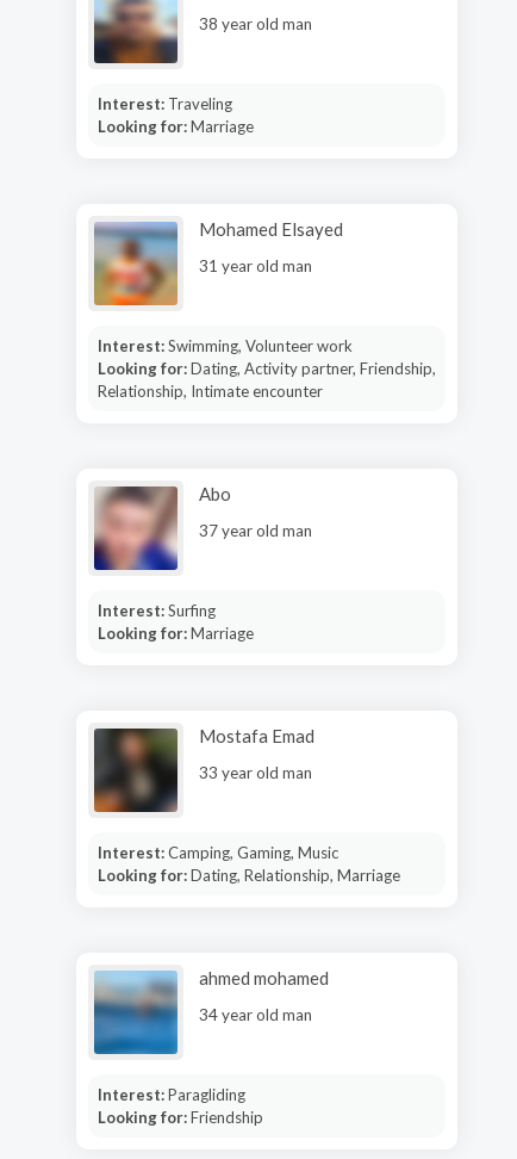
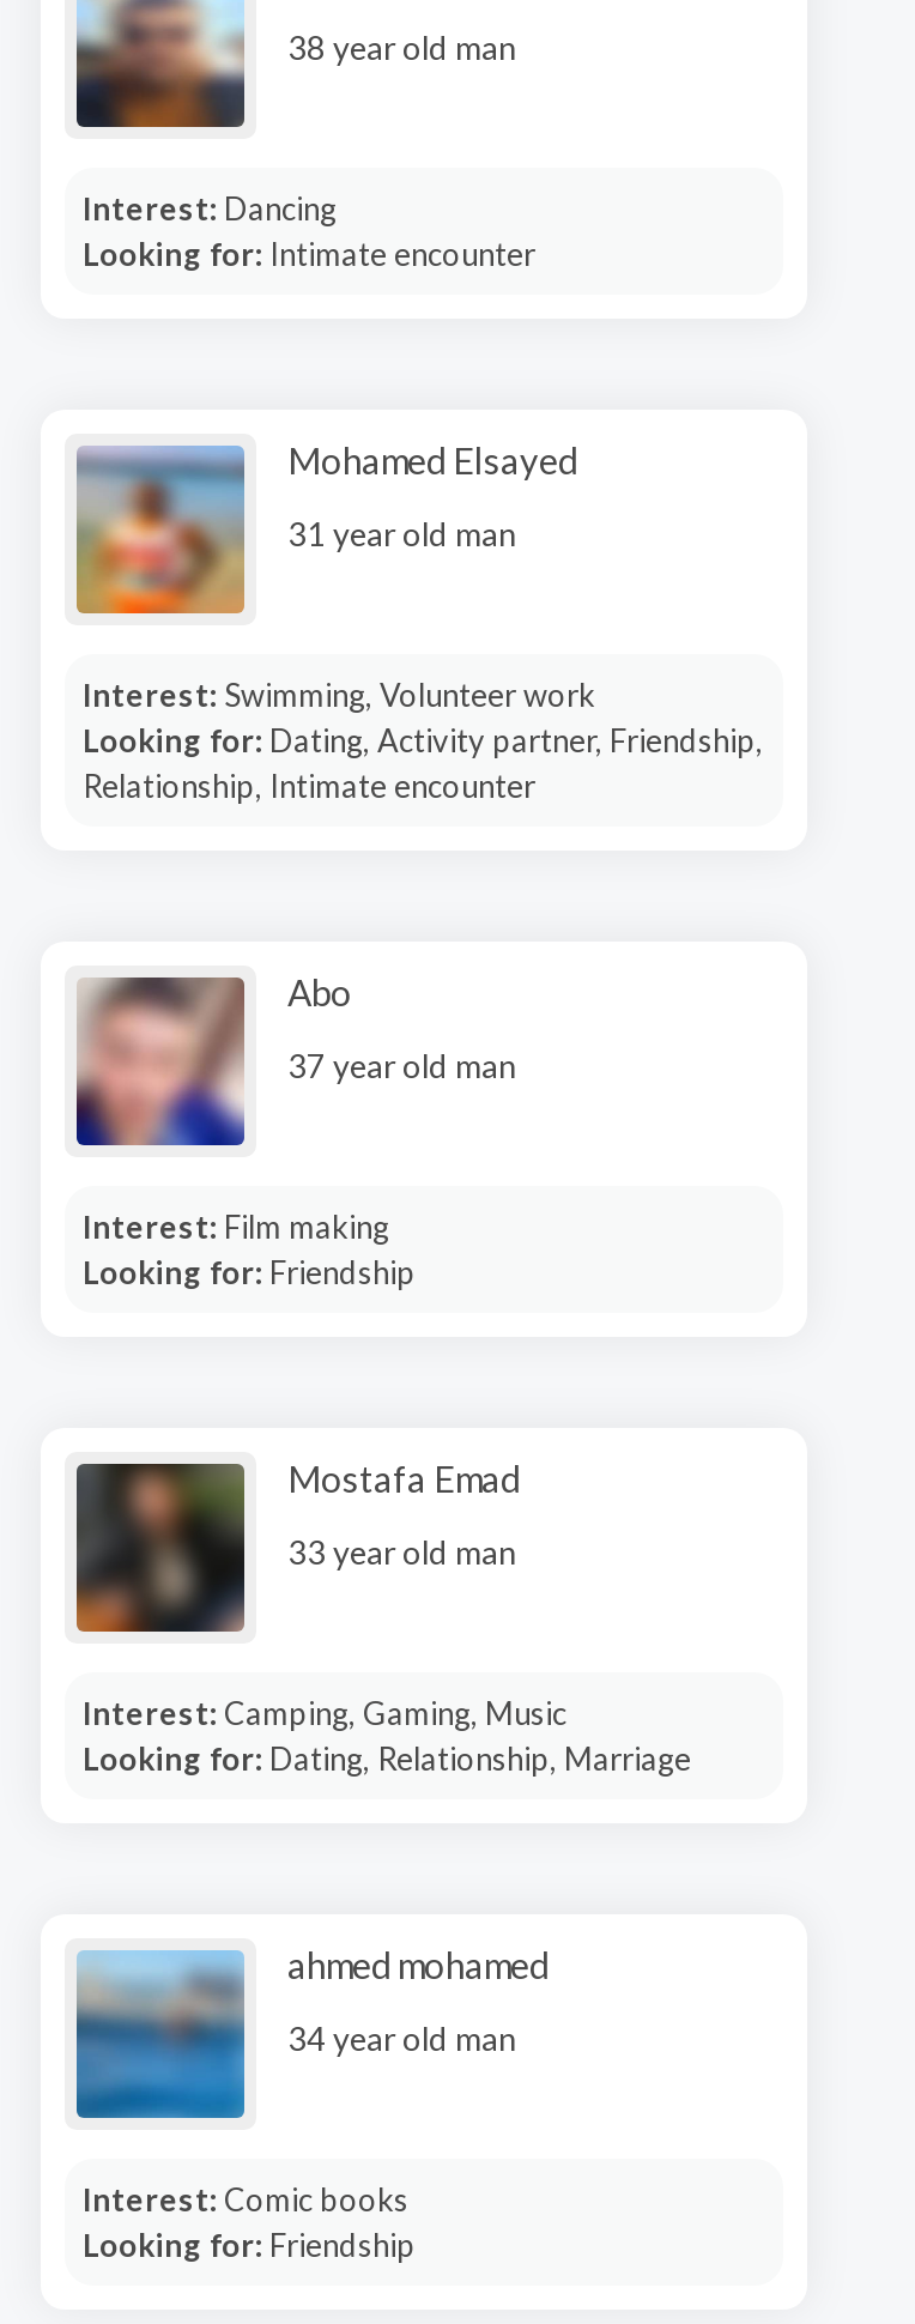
[97,94,253,135] Interest: Traveling | Looking for: Marriage -> [83,188,535,272] Interest: Dancing | Looking for: Intimate encounter
[97,600,253,642] Interest: Surfing | Looking for: Marriage -> [83,1206,416,1290] Interest: Film making | Looking for: Friendship
[97,1084,245,1104] Interest: Paragliding -> [83,2179,408,2217] Interest: Comic books

